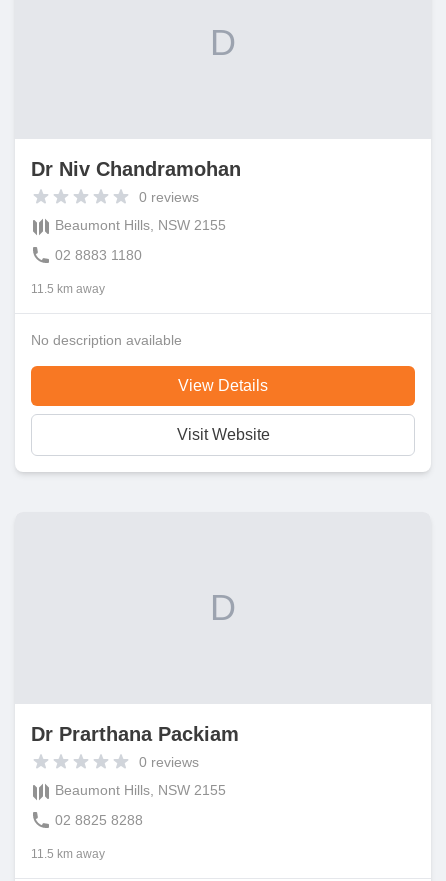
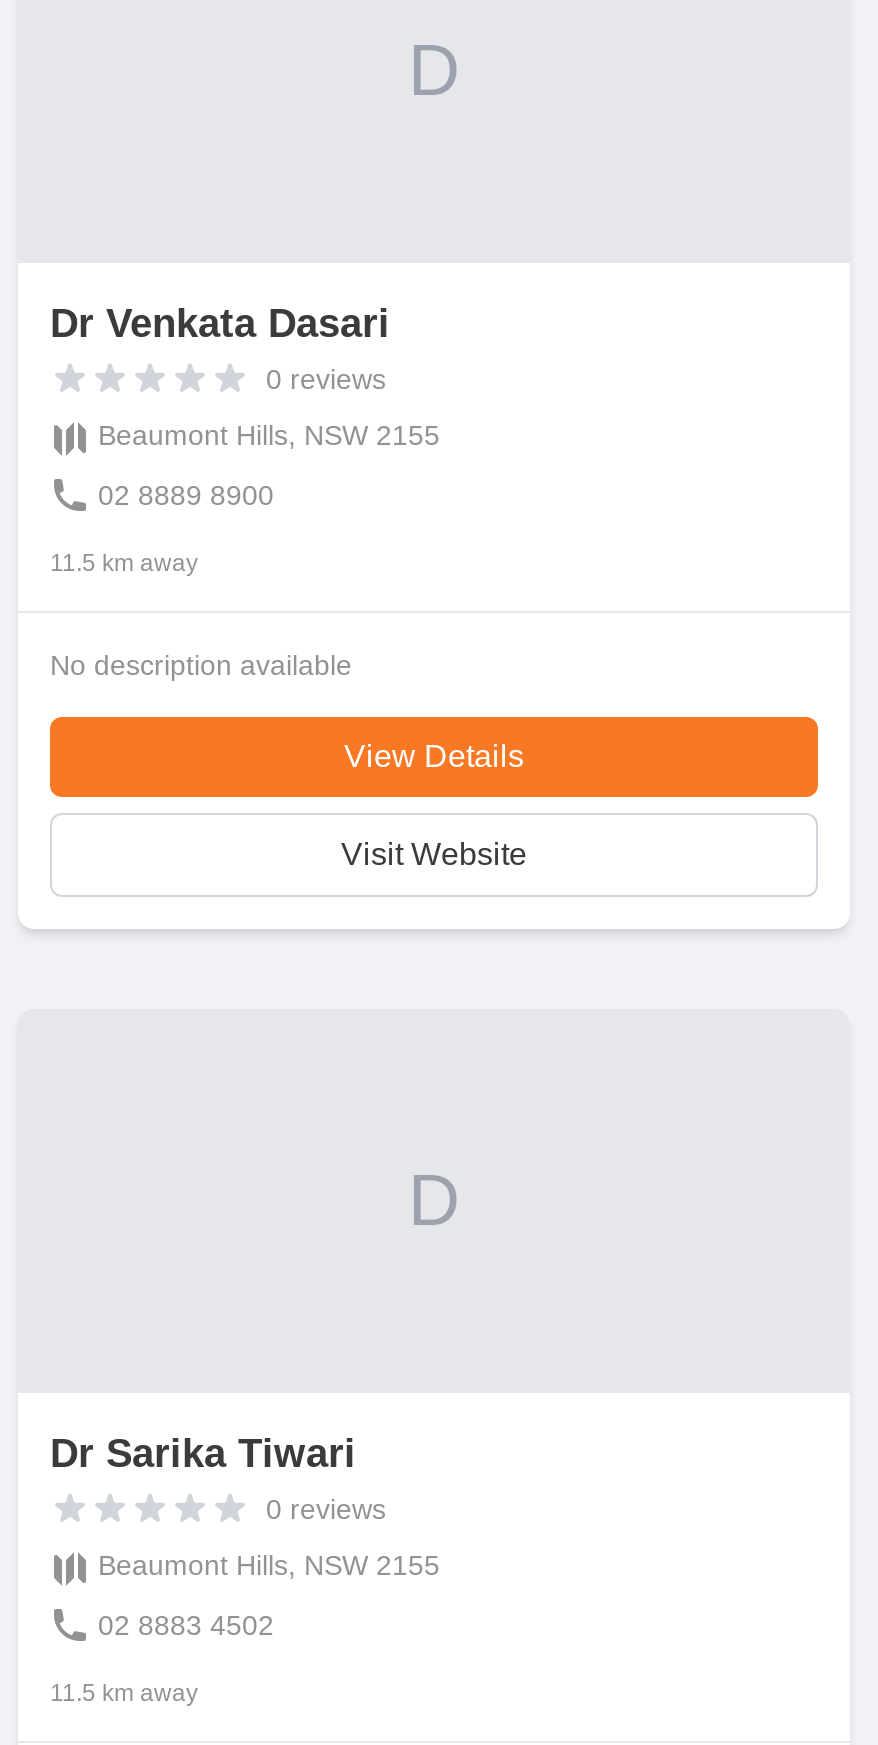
[31,158,241,180] Dr Niv Chandramohan -> [50,301,390,345] Dr Venkata Dasari
[55,247,142,263] 02 8883 1180 -> [98,479,274,511] 02 8889 8900
[31,723,239,745] Dr Prarthana Packiam -> [50,1431,356,1475] Dr Sarika Tiwari
[55,812,143,828] 02 8825 8288 -> [98,1609,274,1641] 02 8883 4502

